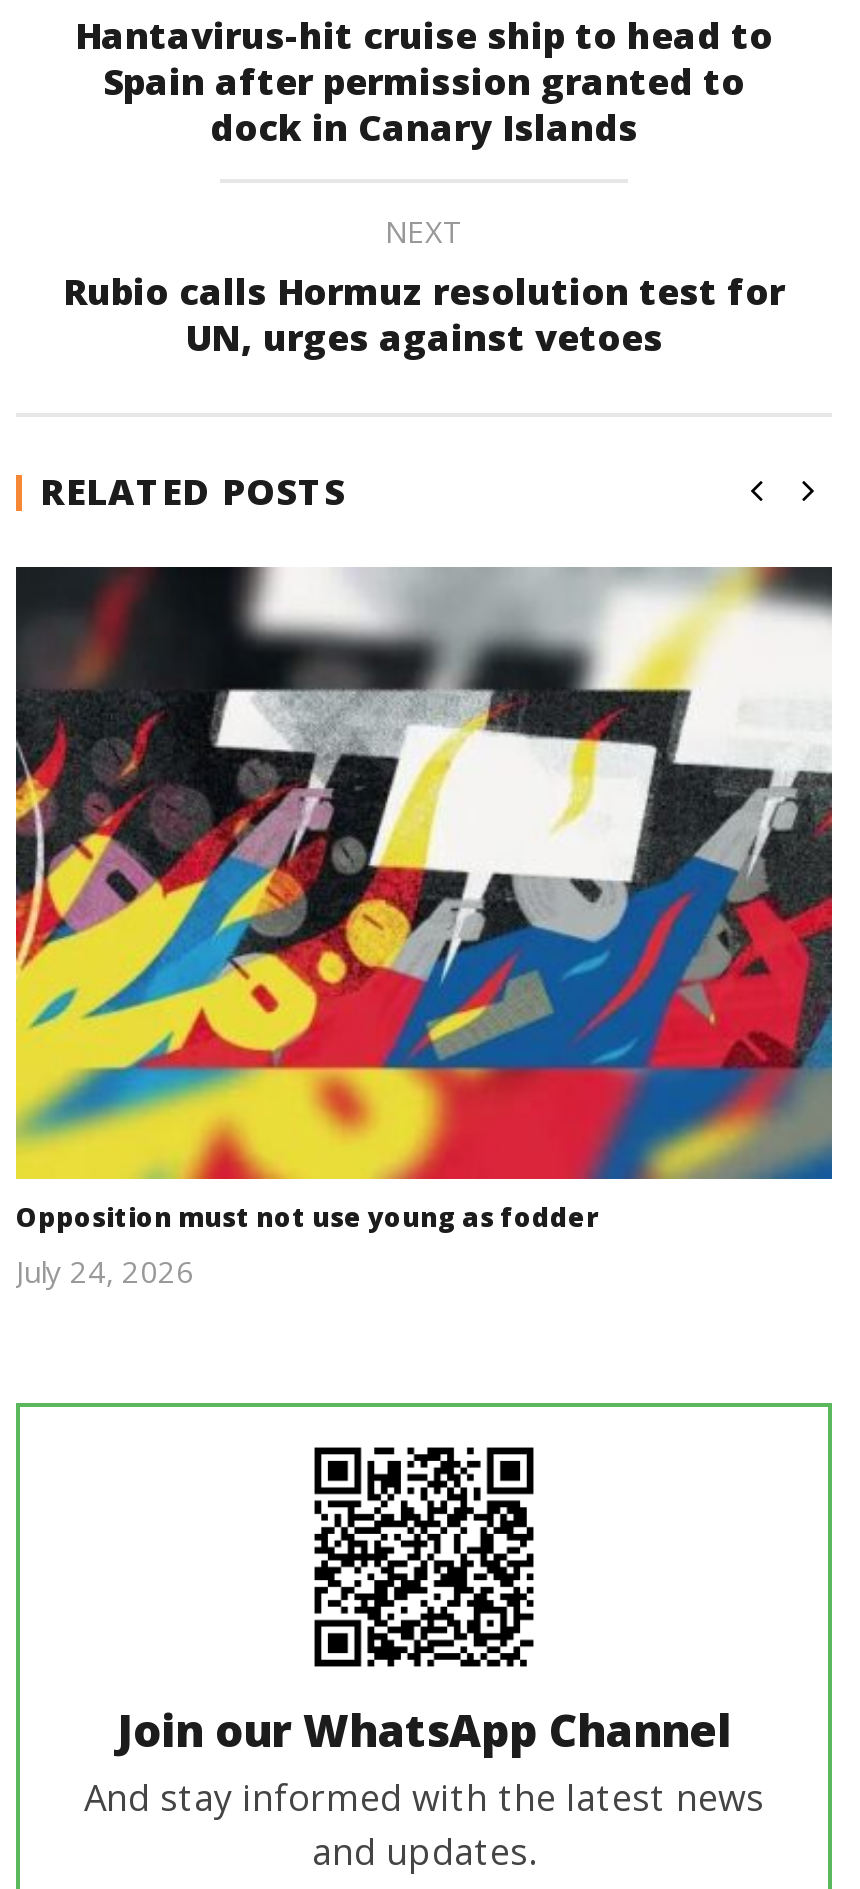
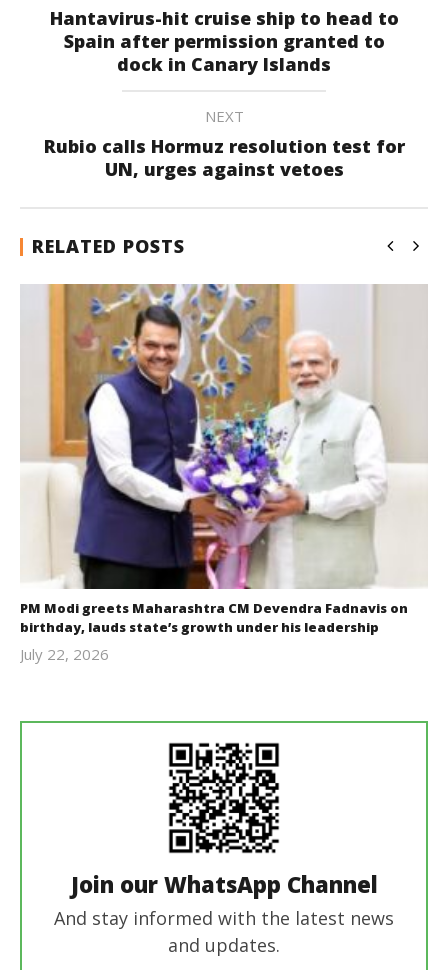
[14,565,834,1291] [image] | Opposition must not use young as fodder | July 24, 2026 -> [20,283,428,664] [image] | PM Modi greets Maharashtra CM Devendra Fadnavis on | birthday, lauds state’s growth under his leadership | July 22, 2026

